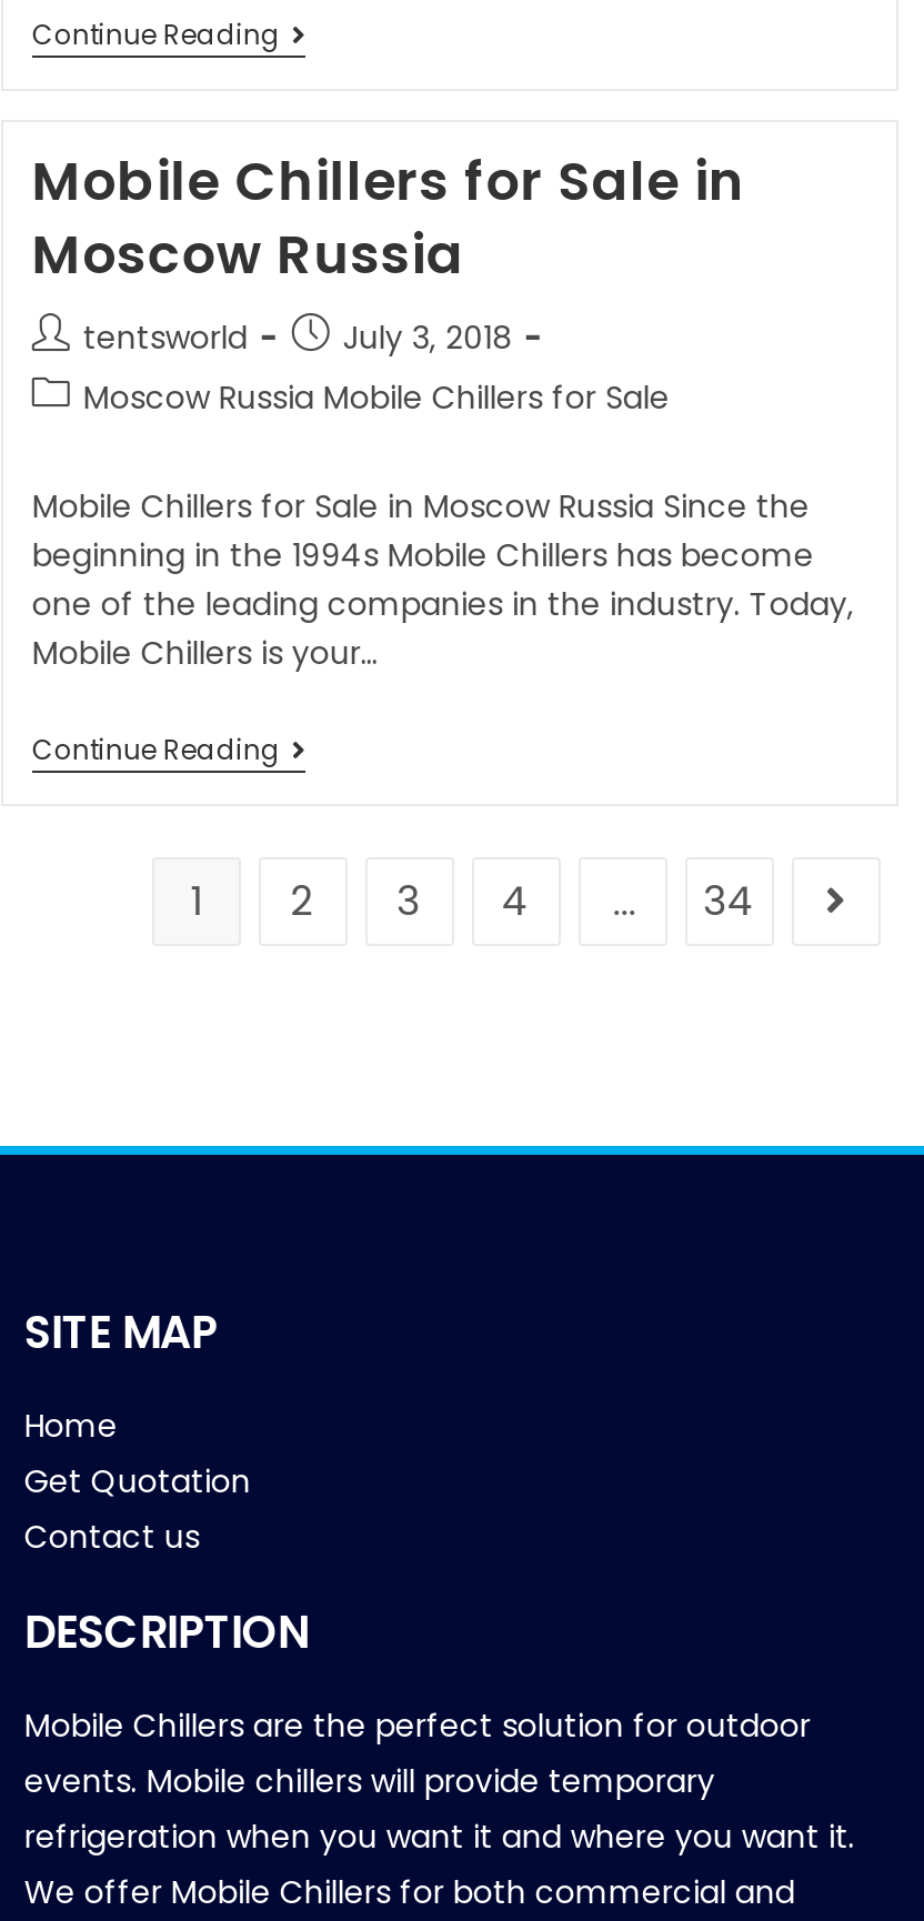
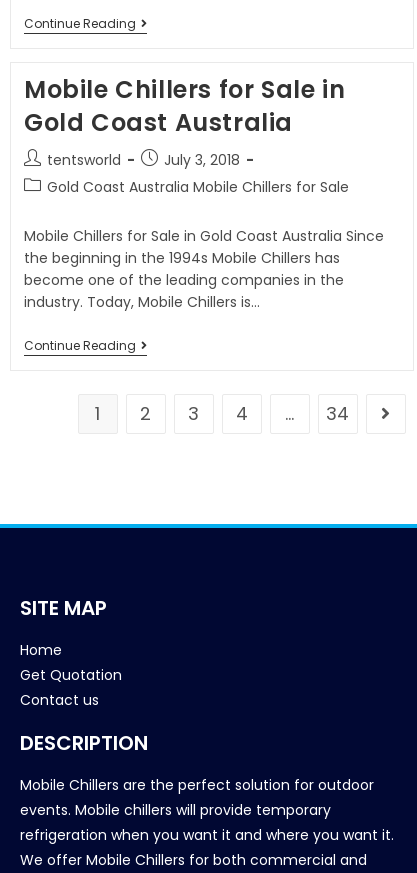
[32,217,465,290] Moscow Russia -> [24,106,293,139] Gold Coast Australia
[83,375,669,419] Moscow Russia Mobile Chillers for Sale -> [47,177,349,197] Gold Coast Australia Mobile Chillers for Sale
[32,483,854,674] Mobile Chillers for Sale in Moscow Russia Since the | beginning in the 1994s Mobile Chillers has become | one of the leading companies in the industry. Today, | Mobile Chillers is your… -> [24,226,384,312] Mobile Chillers for Sale in Gold Coast Australia Since | the beginning in the 1994s Mobile Chillers has | become one of the leading companies in the | industry. Today, Mobile Chillers is…

